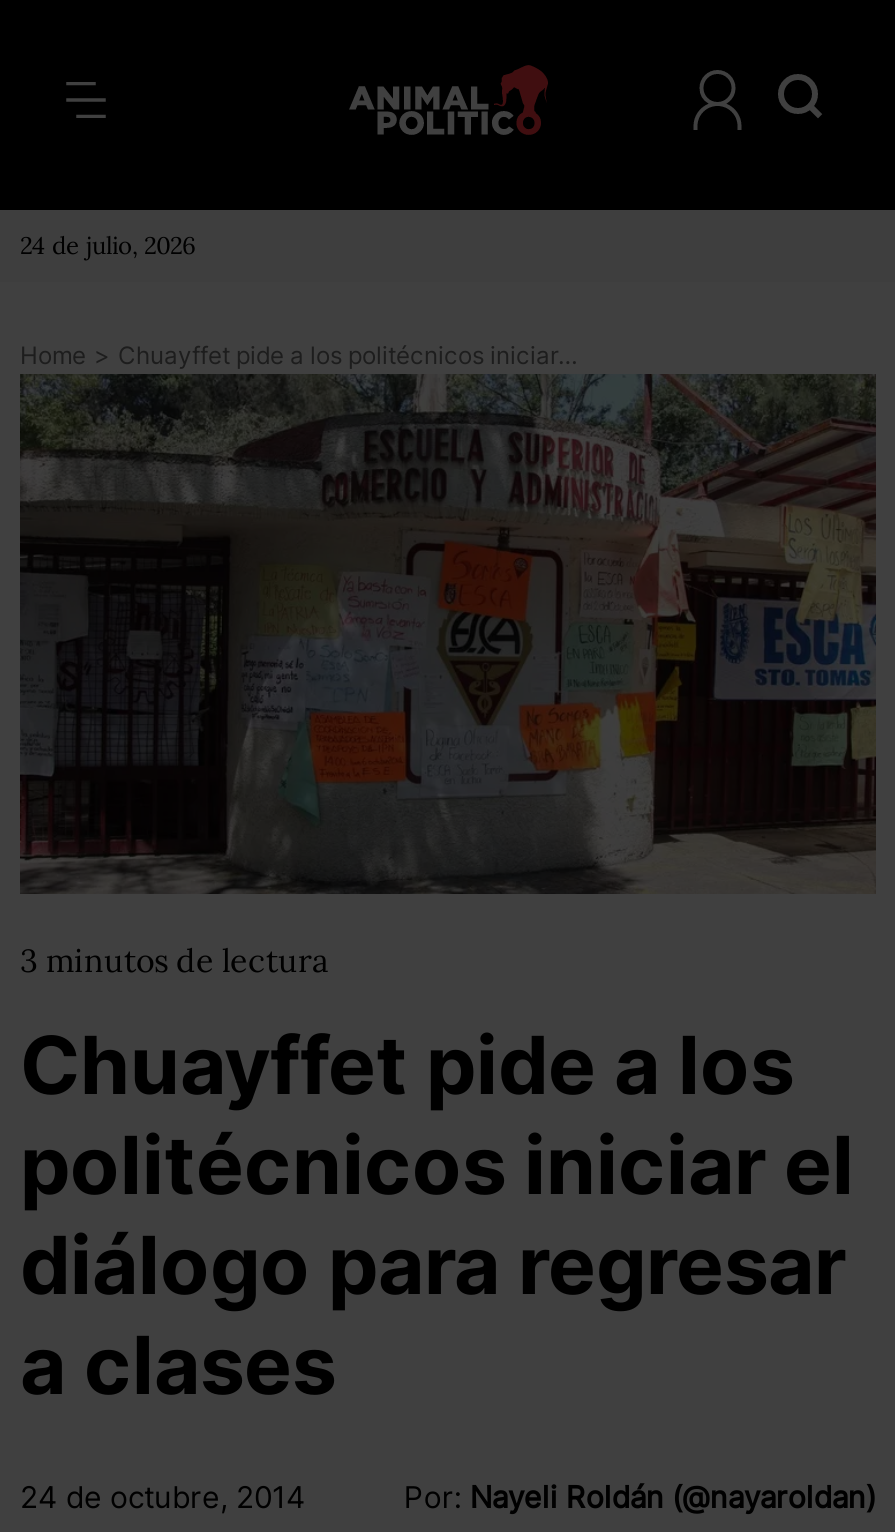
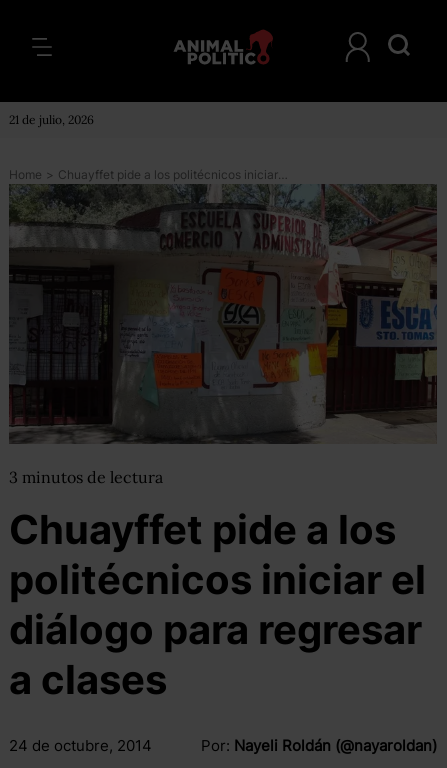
[20,230,196,260] 24 de julio, 2026 -> [9,112,94,127] 21 de julio, 2026

